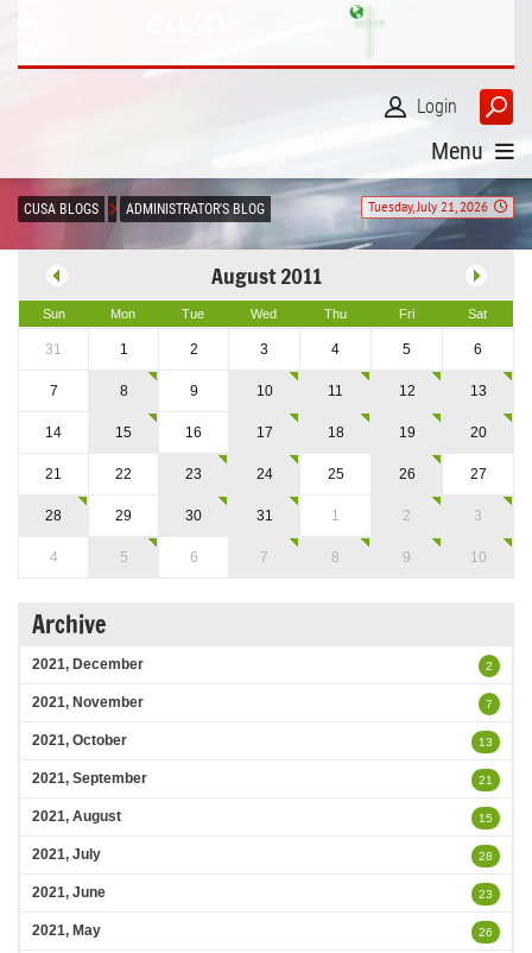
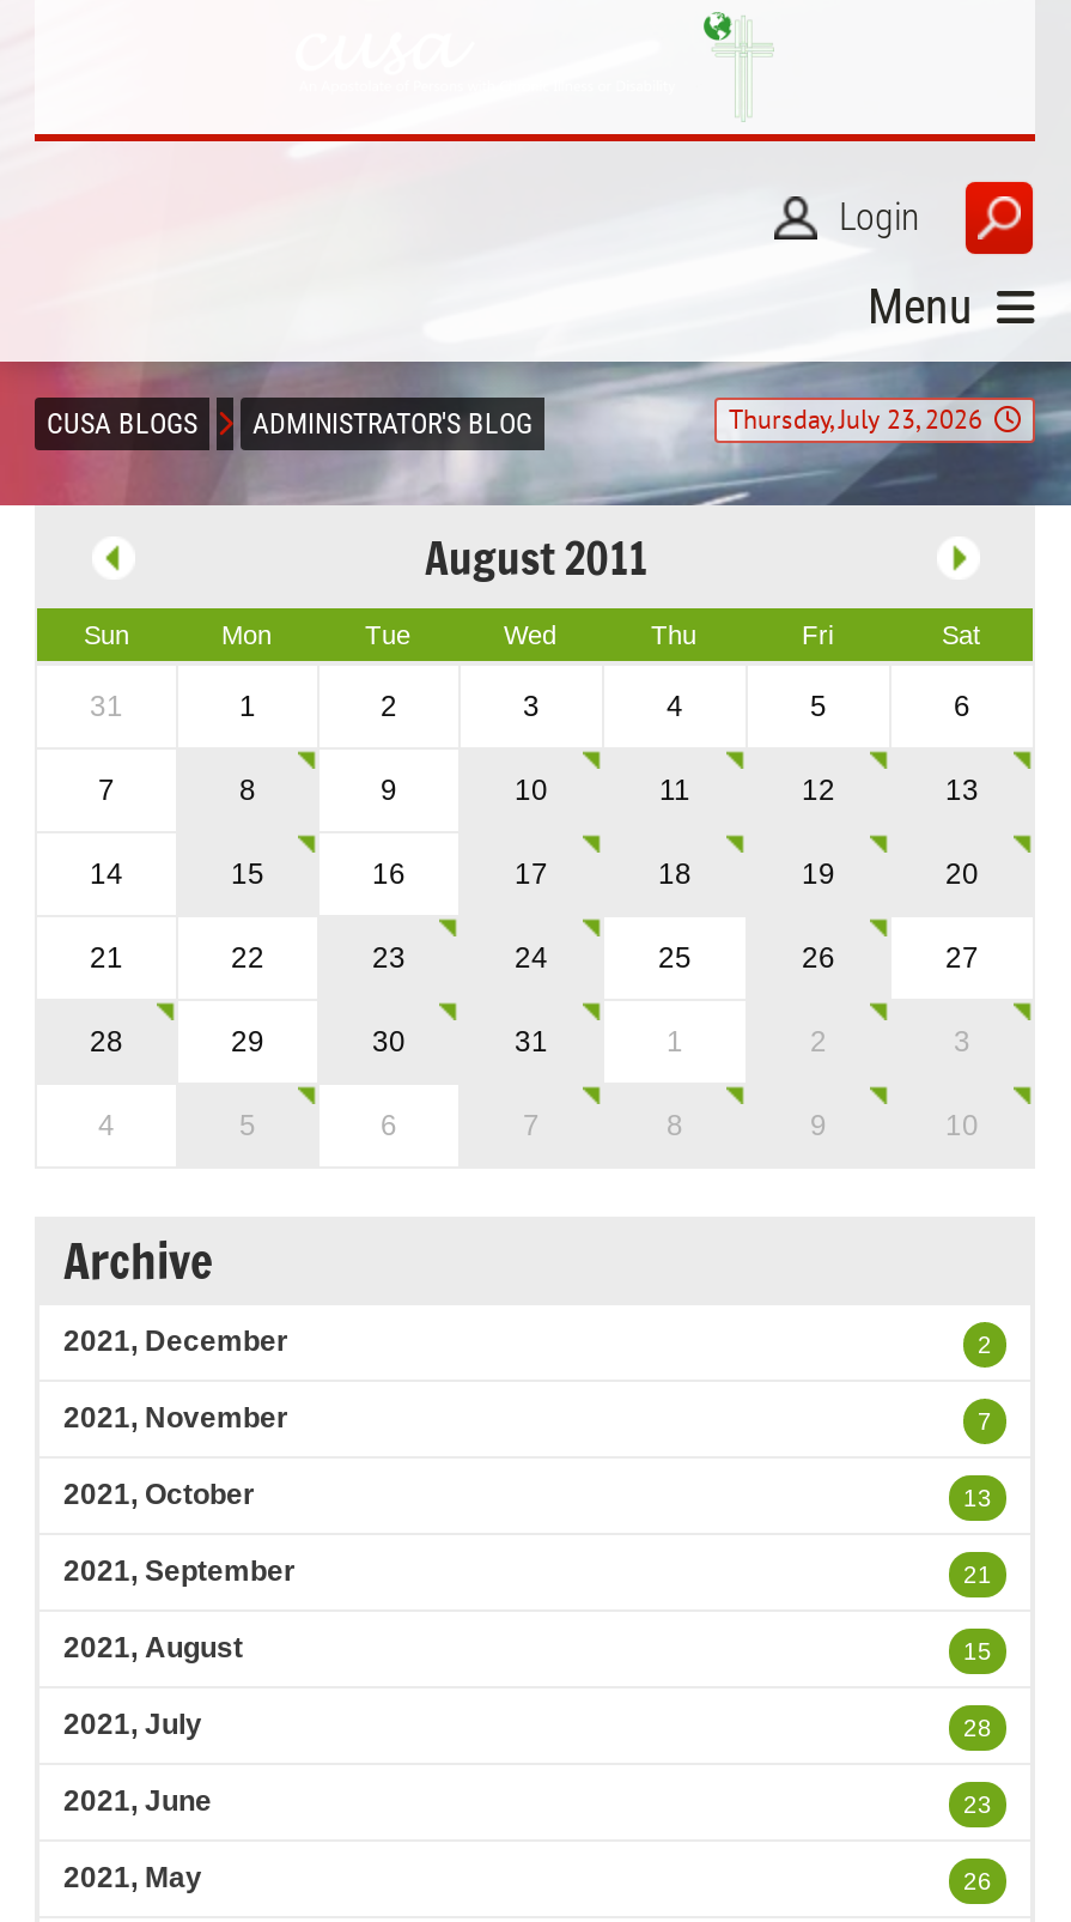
[368,198,488,215] Tuesday, July 21, 2026 -> [729,402,982,436] Thursday, July 23, 2026

